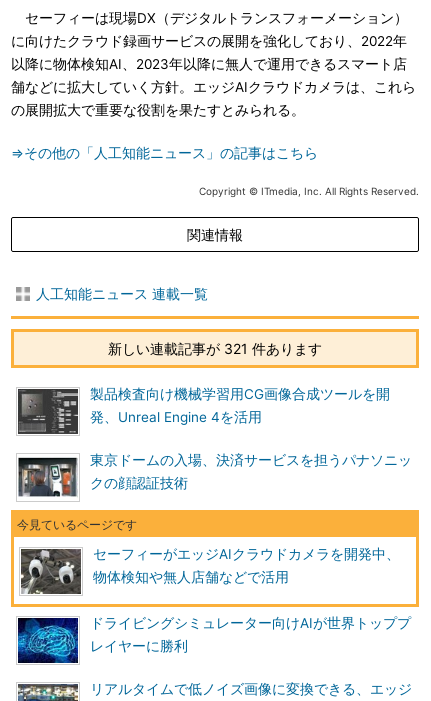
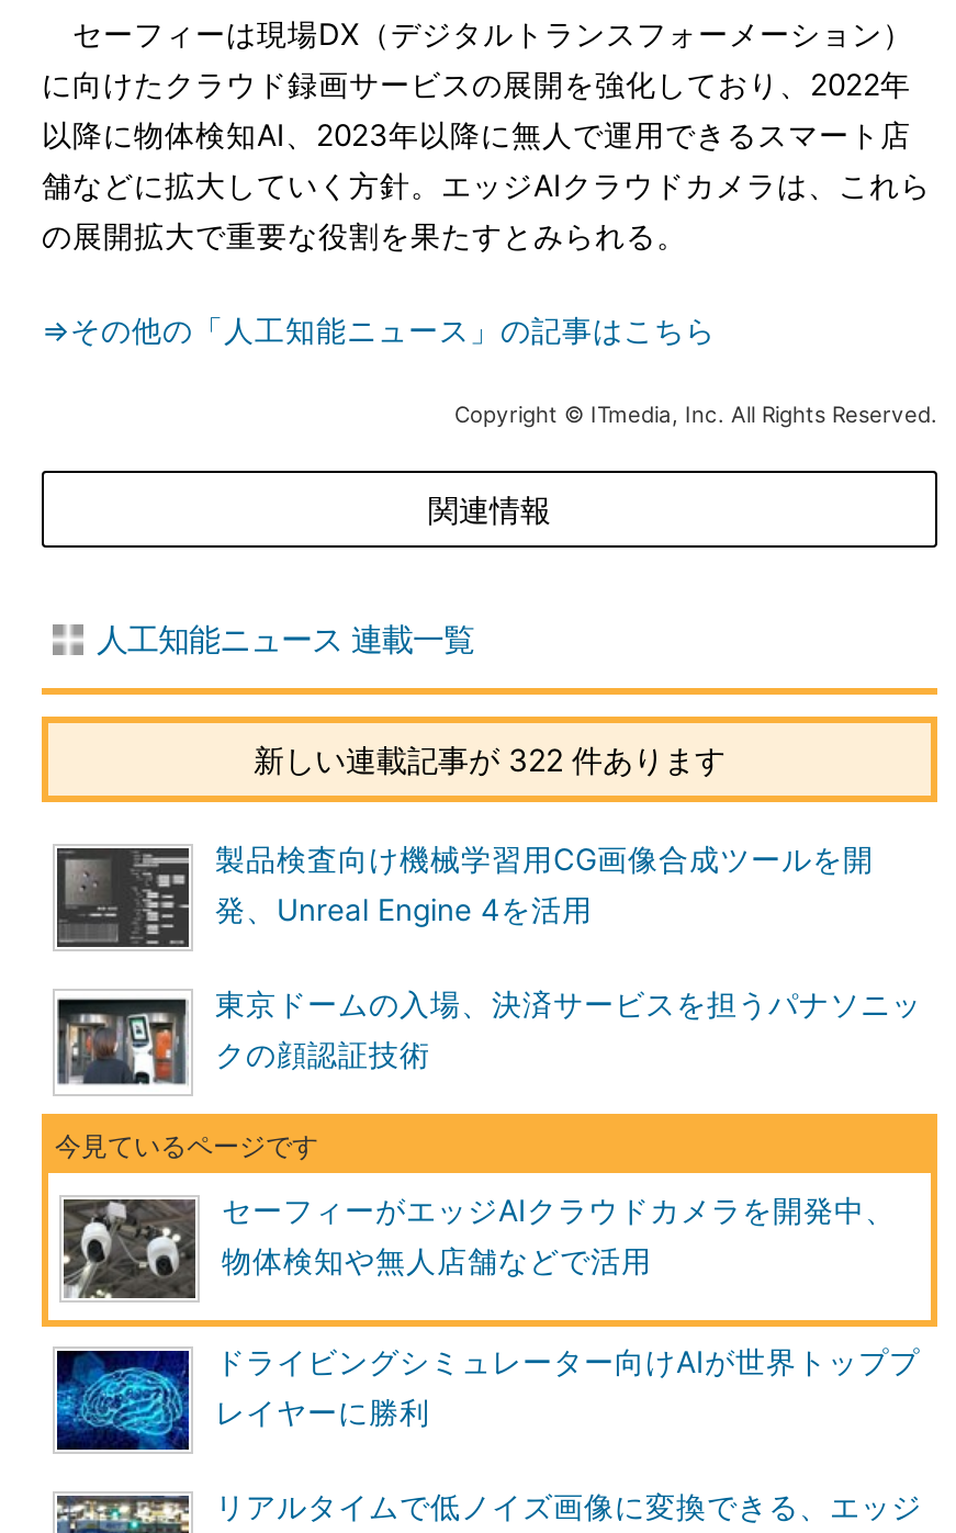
[108,340,322,357] 新しい連載記事が 321 件あります -> [254,741,726,778] 新しい連載記事が 322 件あります

